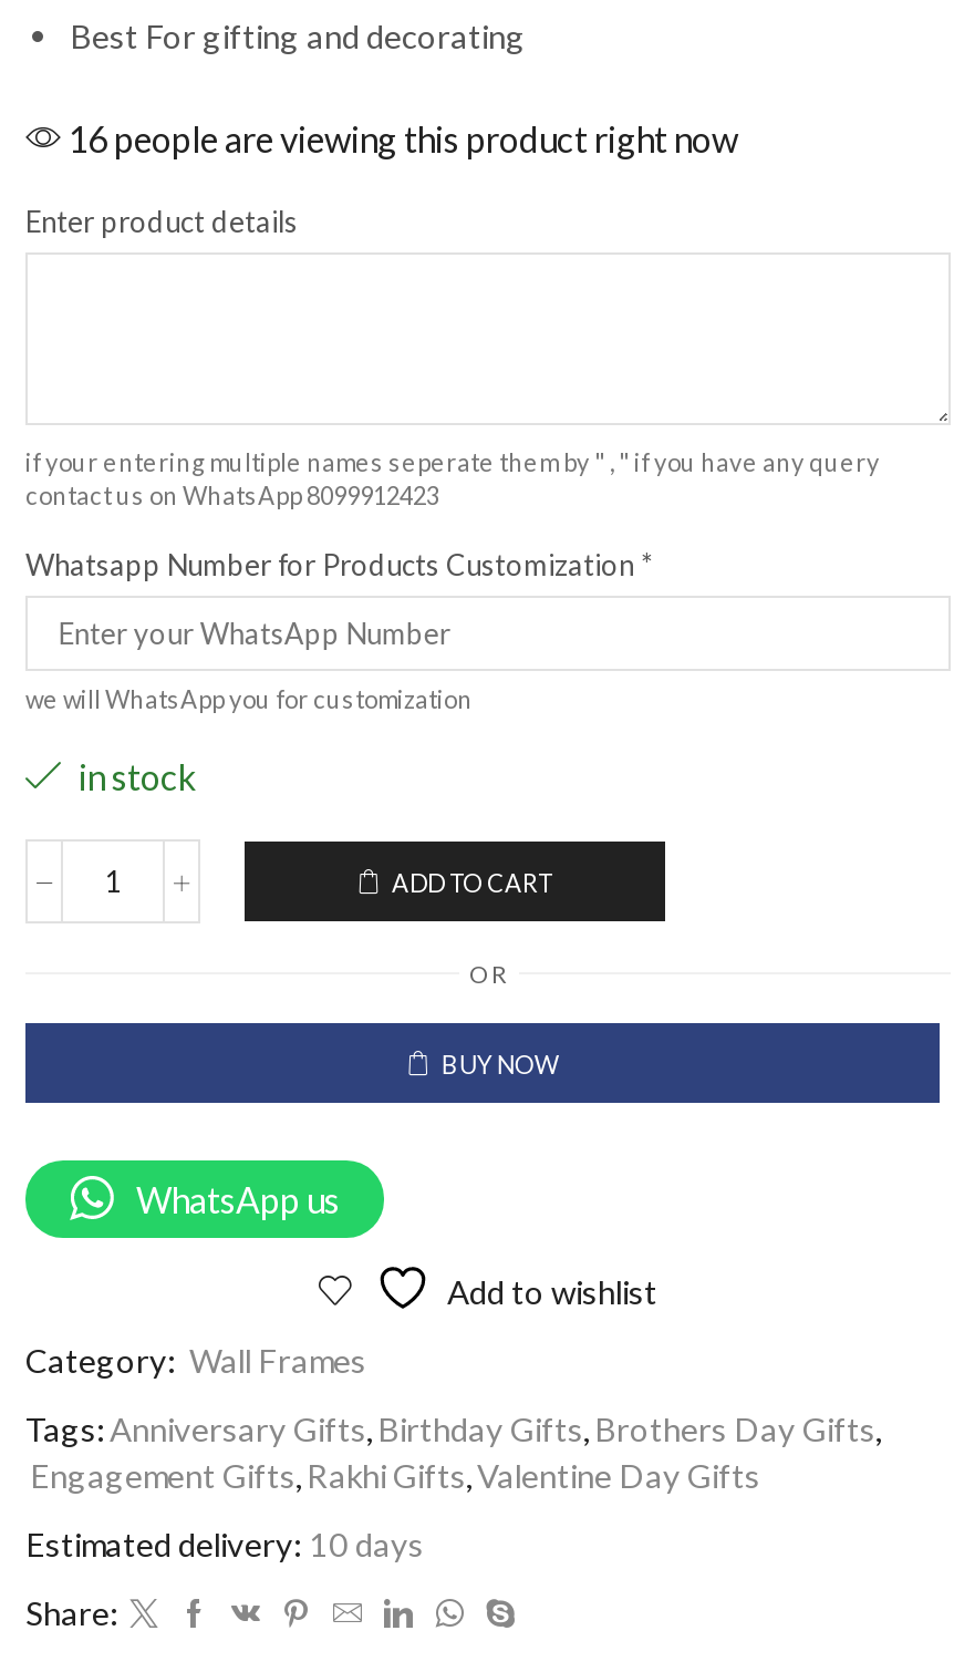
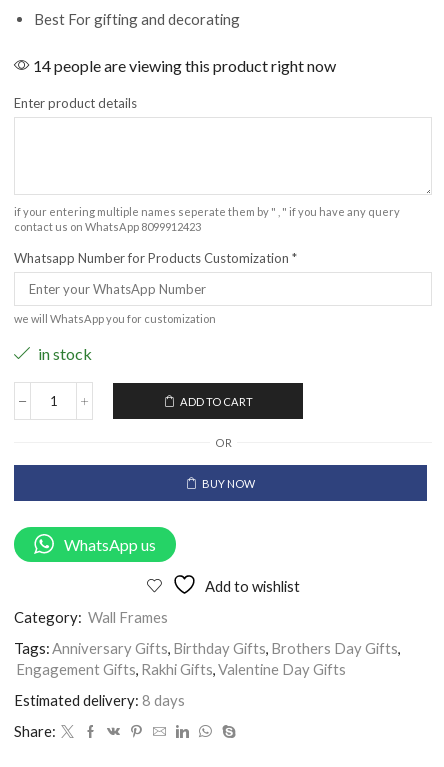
[61,118,738,160] 16 people are viewing this product right now -> [30,56,336,75] 14 people are viewing this product right now
[25,1523,424,1563] Estimated delivery: 10 days -> [14,691,185,709] Estimated delivery: 8 days

